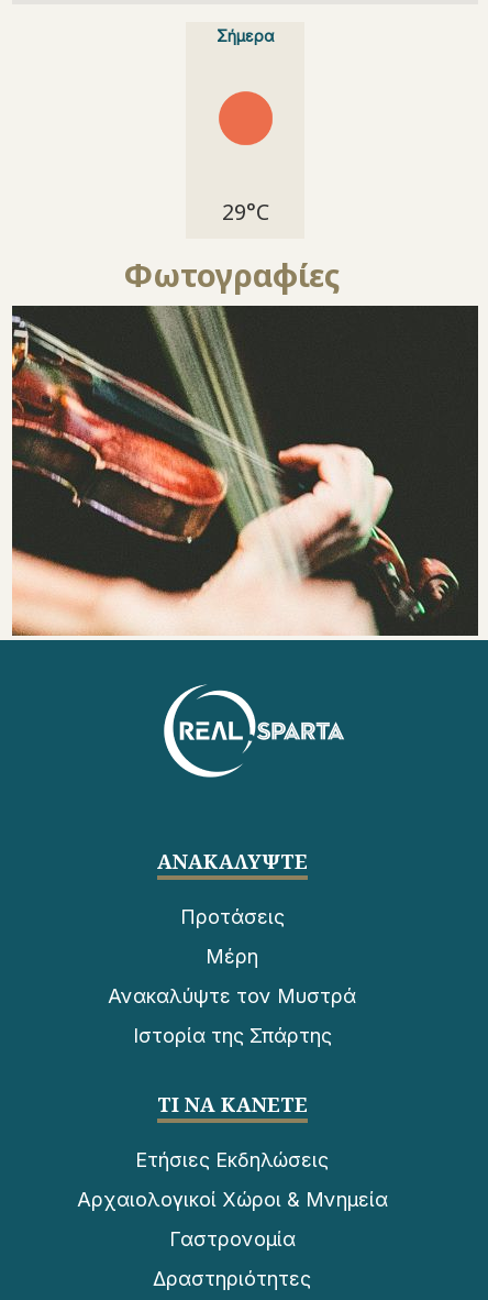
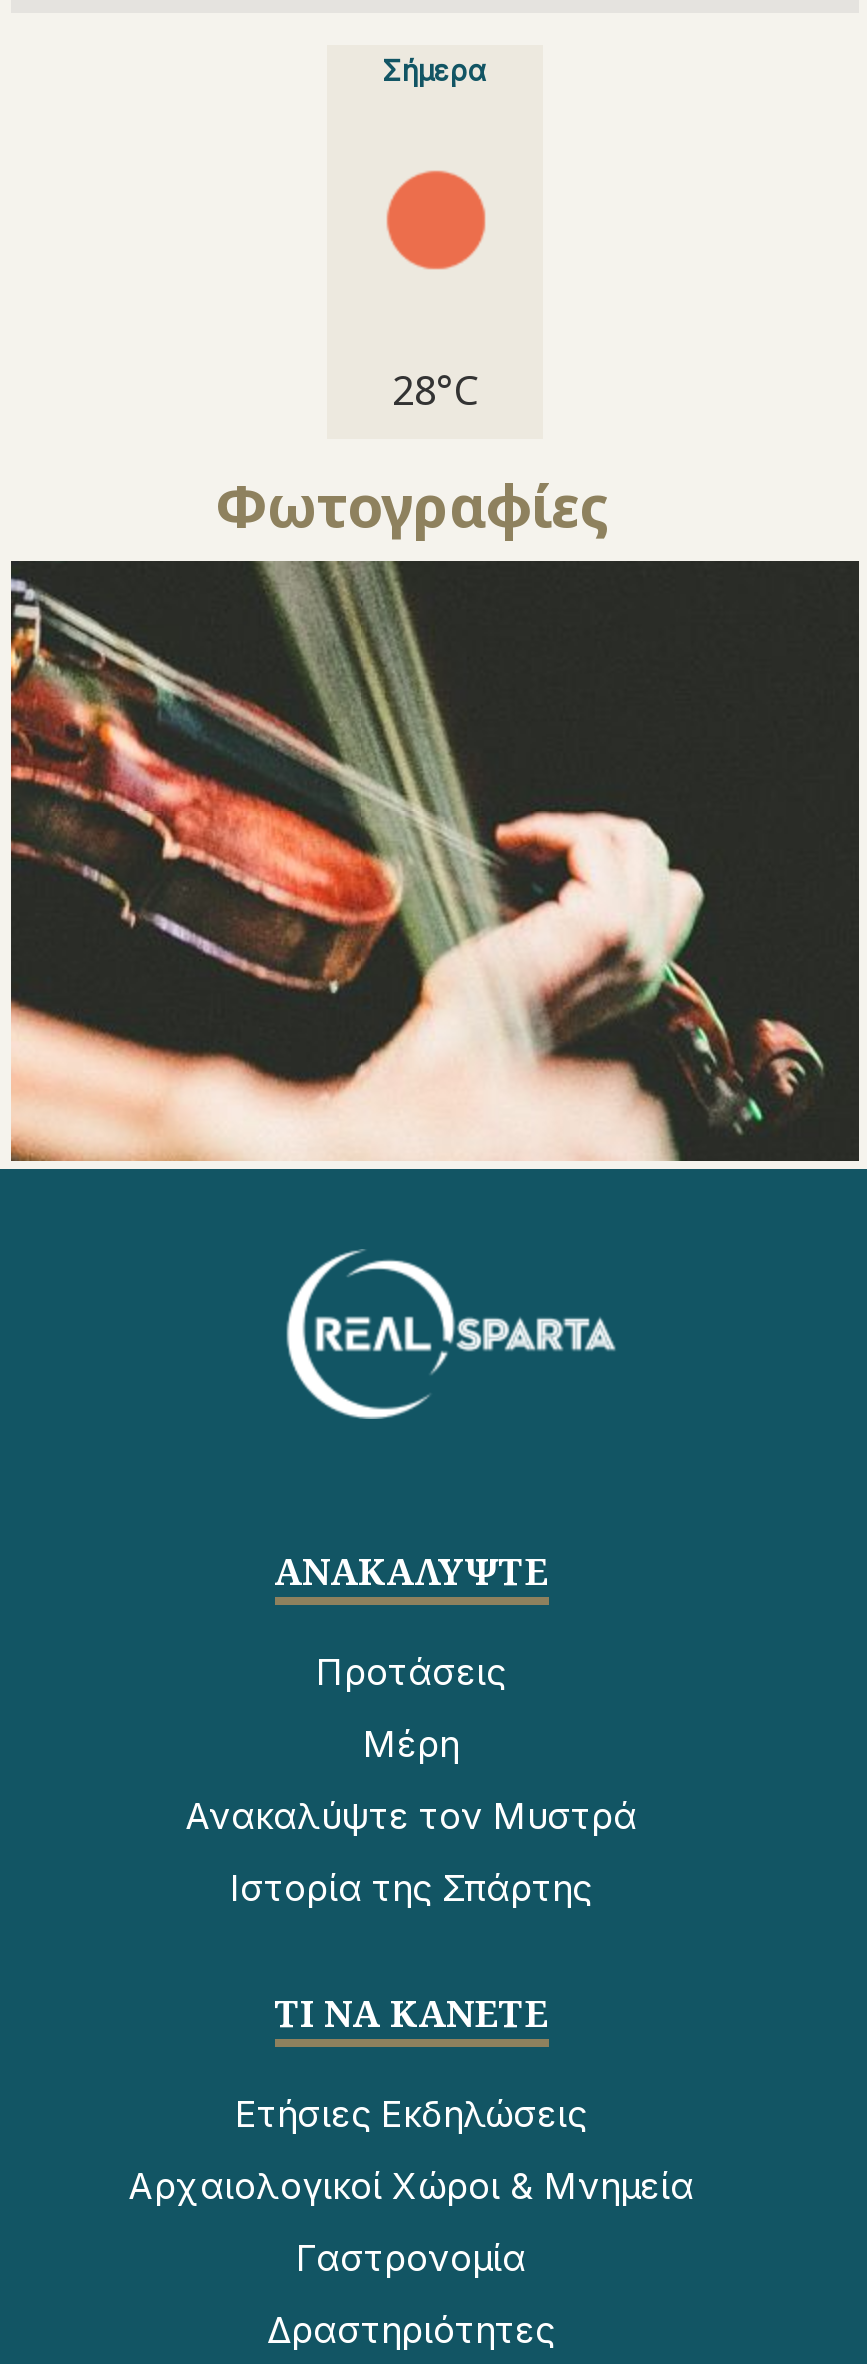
[221,196,269,226] 29°C -> [392,362,478,416] 28°C

